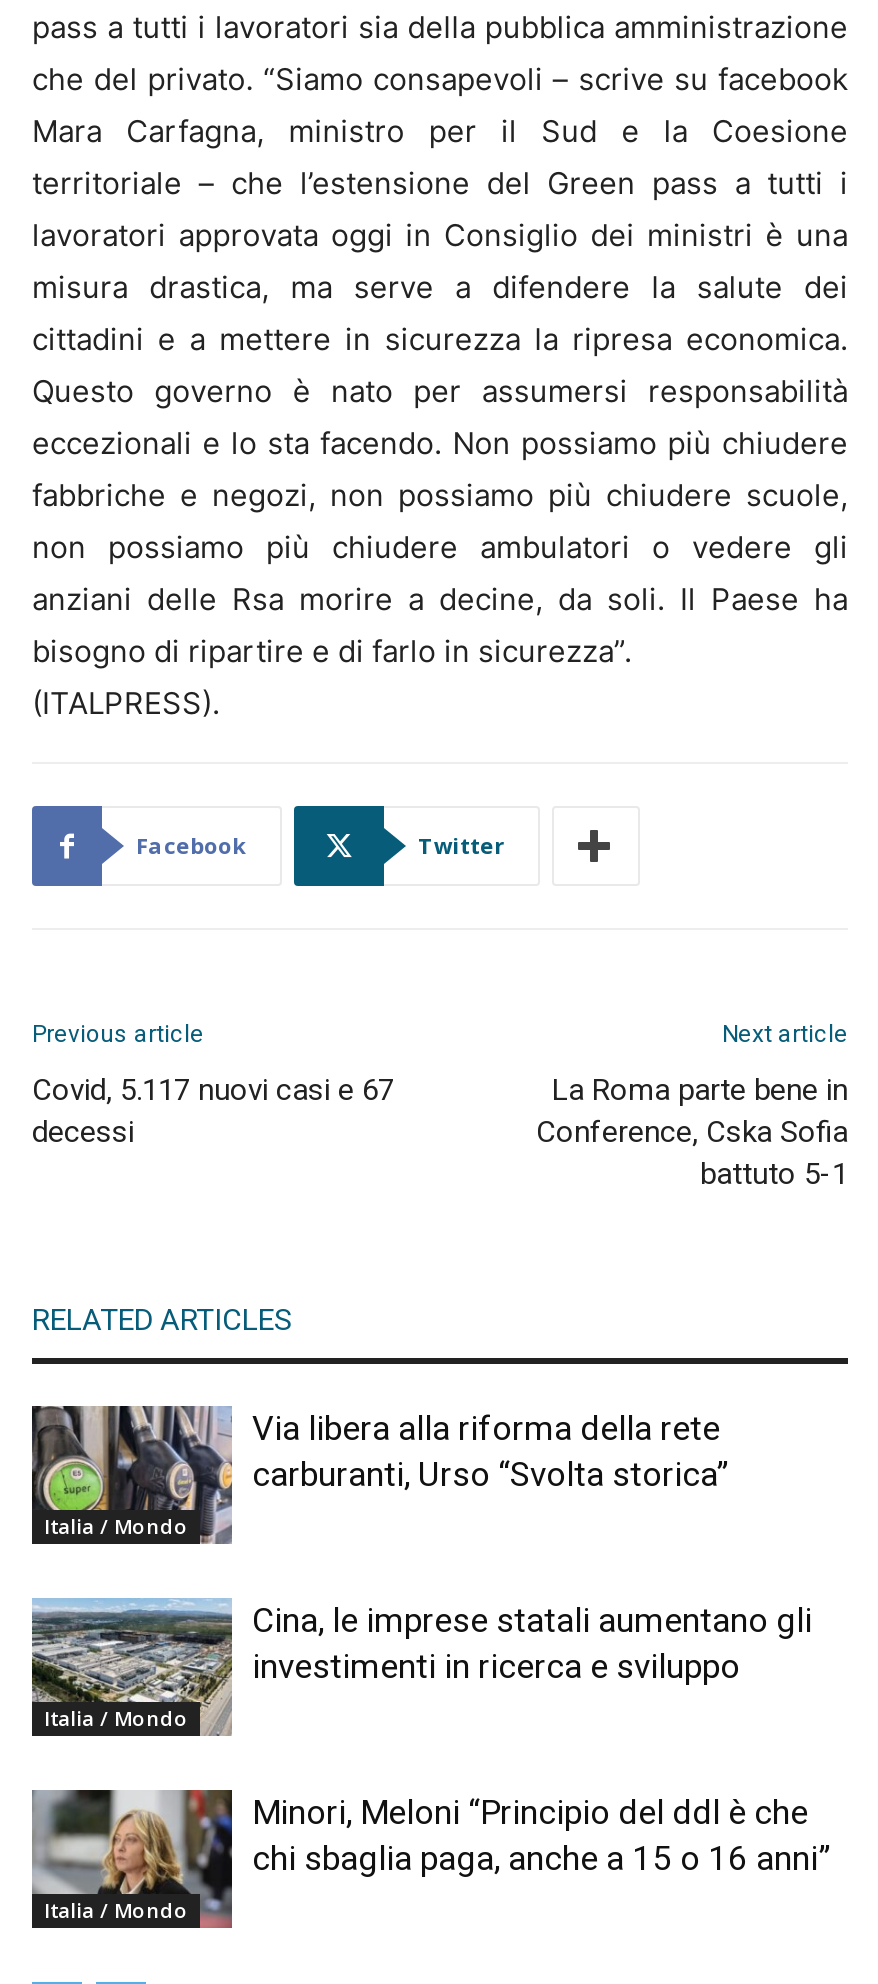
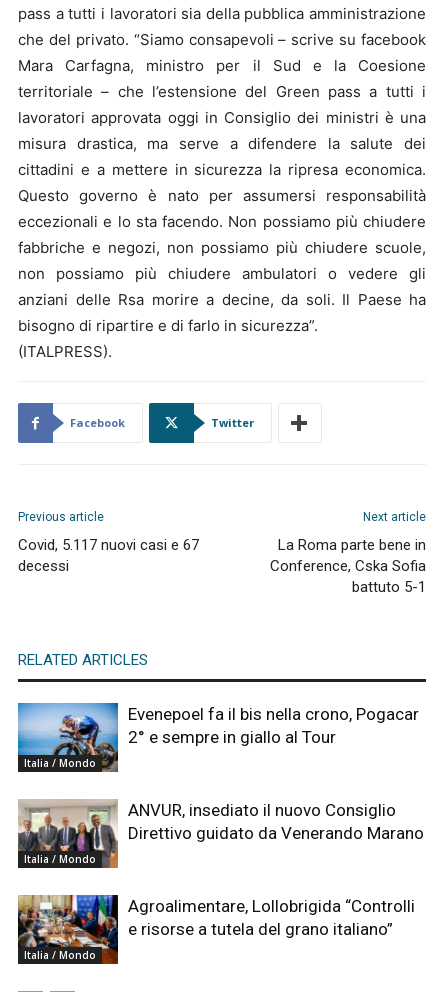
[30,1404,728,1544] [image] | Via libera alla riforma della rete | carburanti, Urso “Svolta storica” -> [17,702,419,771] [image] | Evenepoel fa il bis nella crono, Pogacar | 2° e sempre in giallo al Tour
[30,1598,812,1736] [image] | Cina, le imprese statali aumentano gli | investimenti in ricerca e sviluppo -> [17,799,424,868] [image] | ANVUR, insediato il nuovo Consiglio | Direttivo guidato da Venerando Marano
[32,1788,830,1930] [image] | Minori, Meloni “Principio del ddl è che | chi sbaglia paga, anche a 15 o 16 anni” -> [18,894,415,965] [image] | Agroalimentare, Lollobrigida “Controlli | e risorse a tutela del grano italiano”

